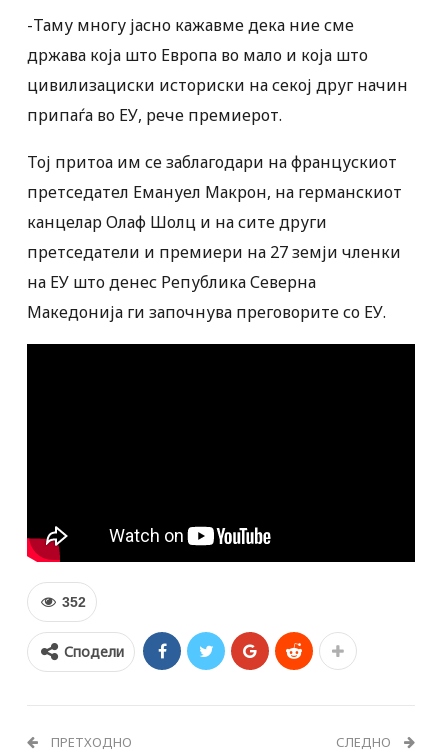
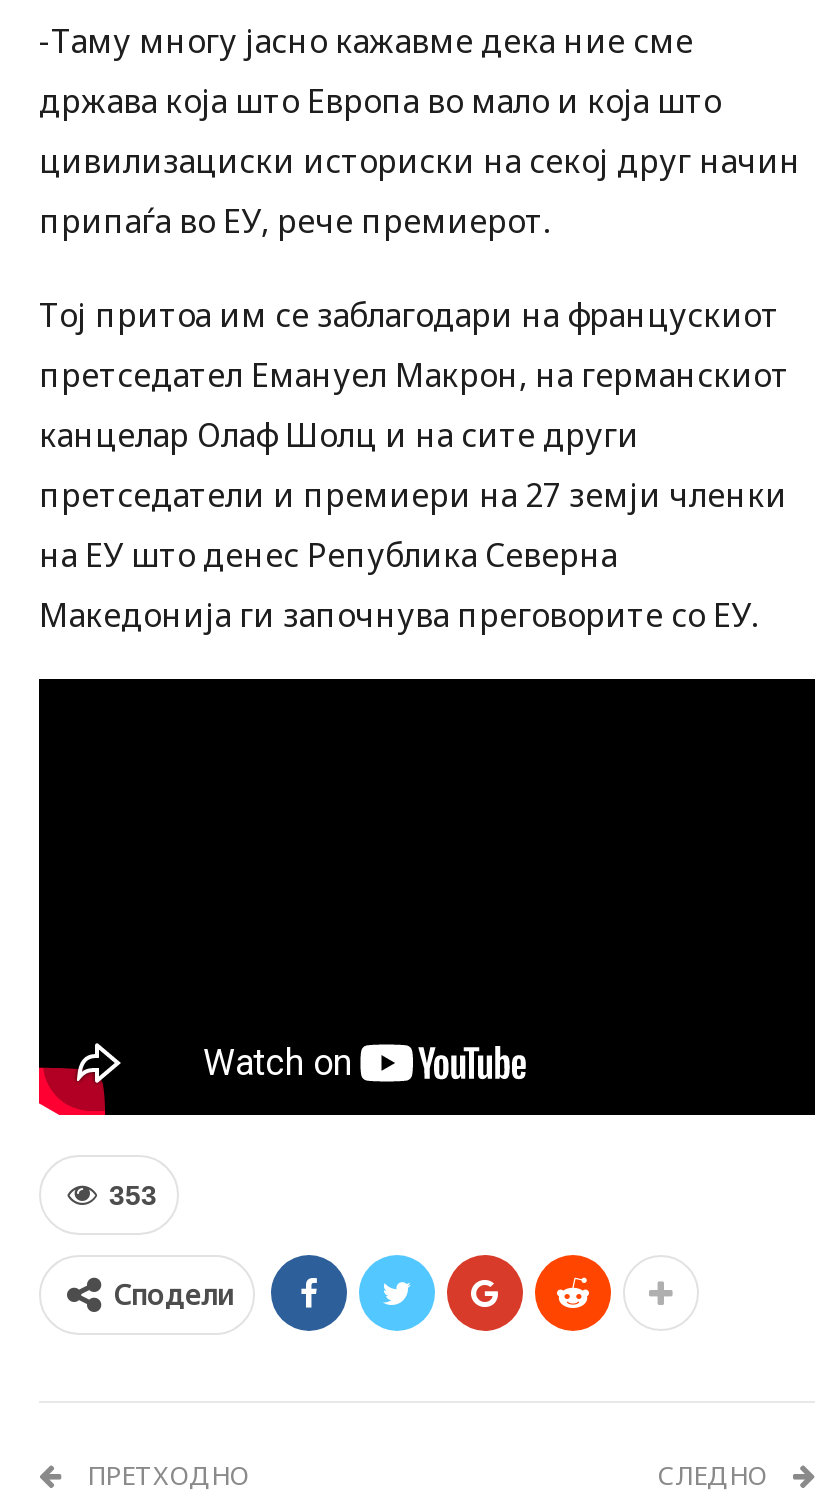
[62,594,86,610] 352 -> [109,1180,157,1212] 353

